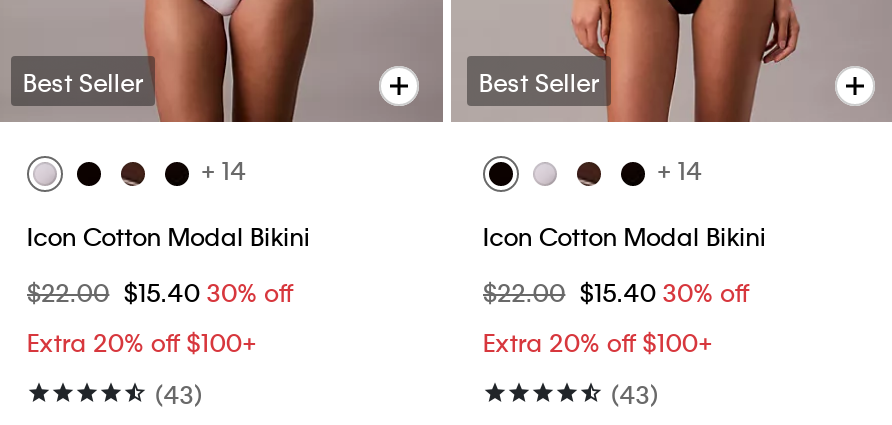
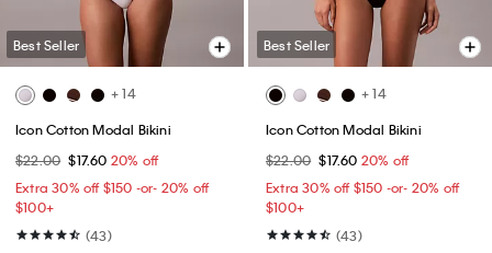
[27,277,293,309] $22.00 $15.40 30% off -> [15,151,158,169] $22.00 $17.60 20% off
[483,277,749,309] $22.00 $15.40 30% off -> [266,151,409,169] $22.00 $17.60 20% off
[27,327,257,359] Extra 20% off $100+ -> [15,179,209,216] Extra 30% off $150 -or- 20% off | $100+
[483,327,713,359] Extra 20% off $100+ -> [266,179,459,216] Extra 30% off $150 -or- 20% off | $100+

